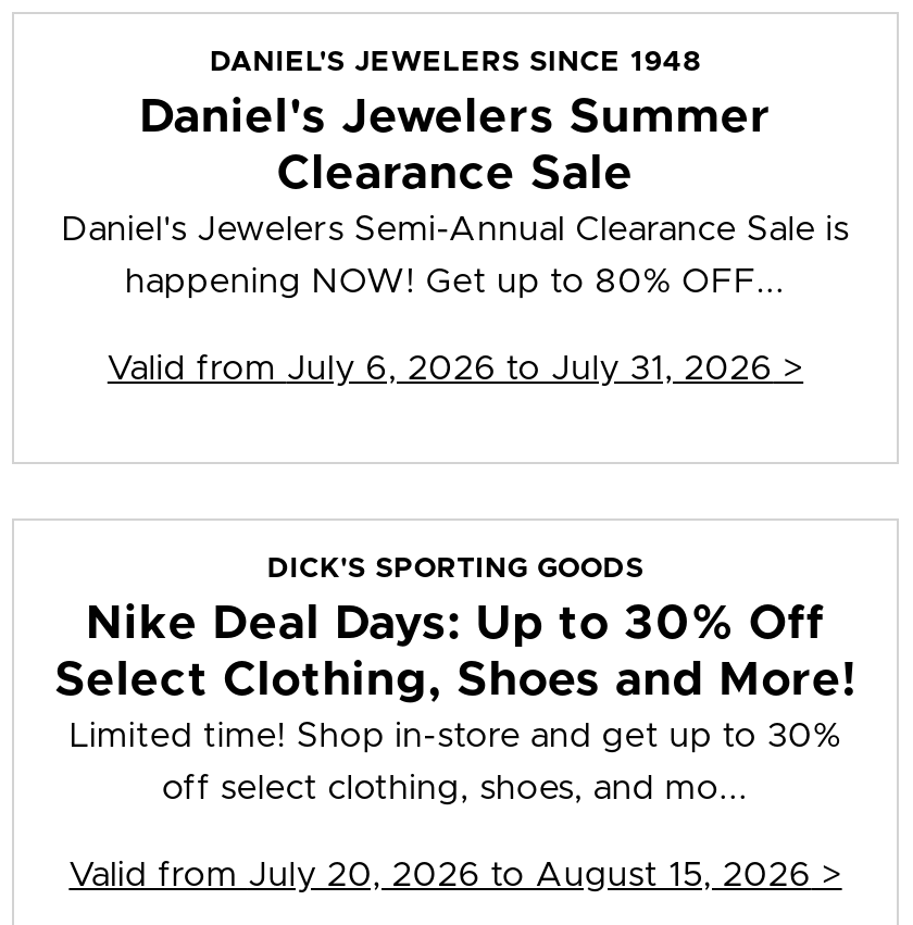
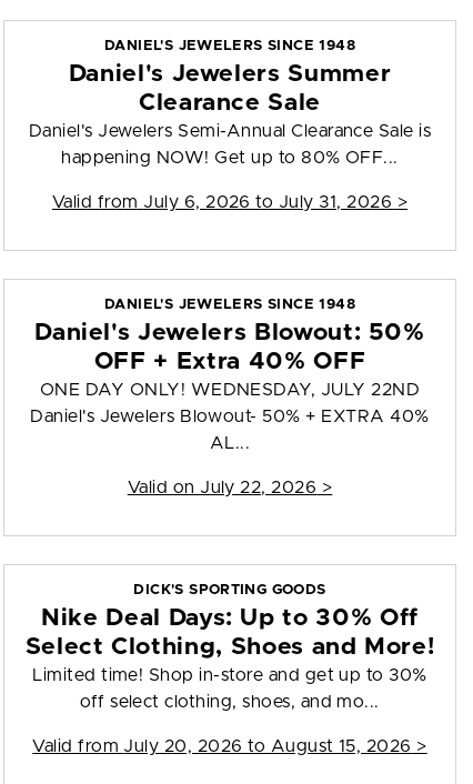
none -> [30,298,429,497] DANIEL'S JEWELERS SINCE 1948 | Daniel's Jewelers Blowout: 50% | OFF + Extra 40% OFF | ONE DAY ONLY! WEDNESDAY, JULY 22ND | Daniel's Jewelers Blowout- 50% + EXTRA 40% | AL... | Valid on July 22, 2026 >

